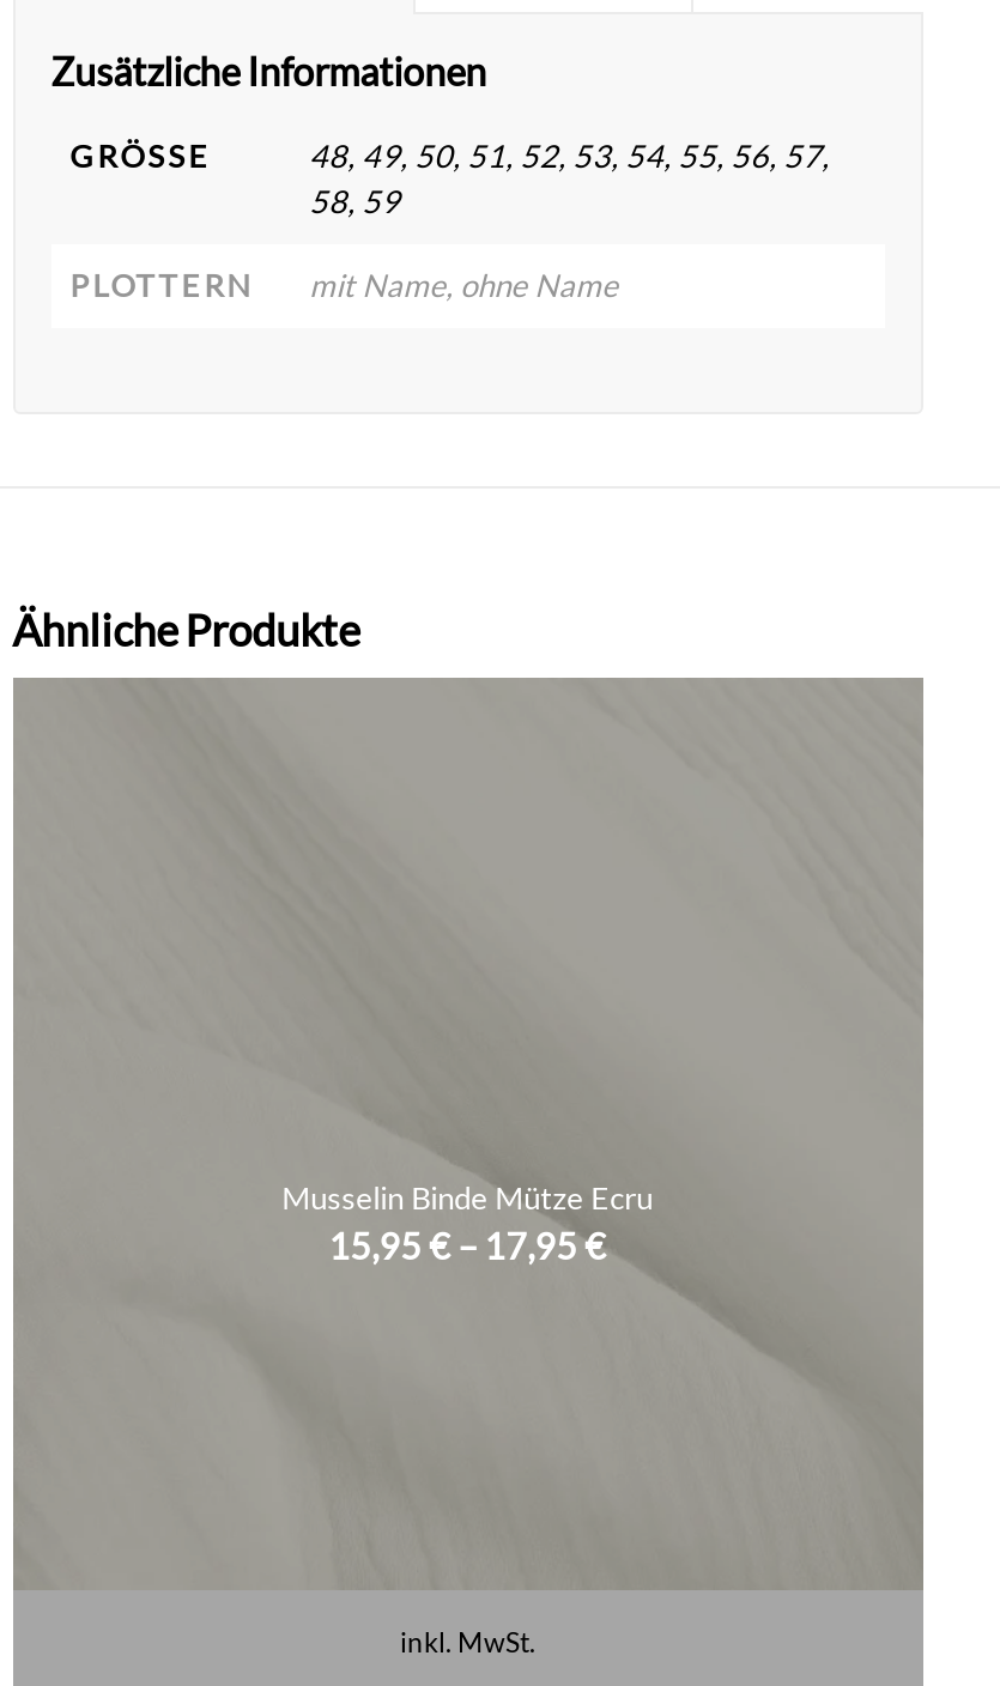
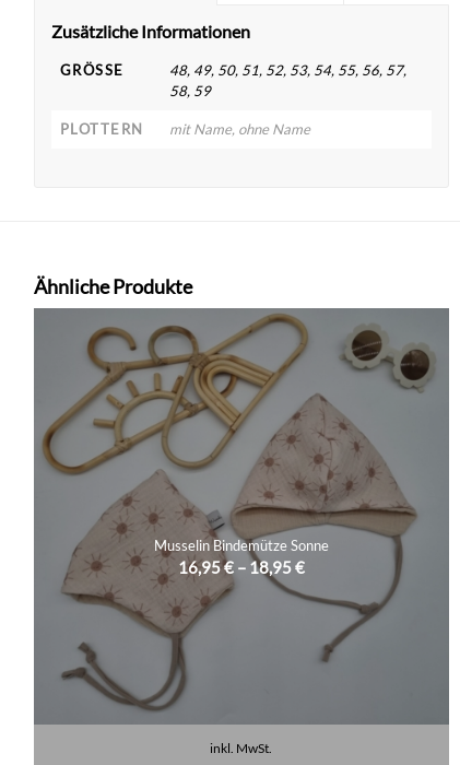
none -> [35,309,448,725] [image]
[282,1179,653,1268] Musselin Binde Mütze Ecru | 15,95 €– 17,95 € -> [154,537,328,578] Musselin Bindemütze Sonne | 16,95 €– 18,95 €

